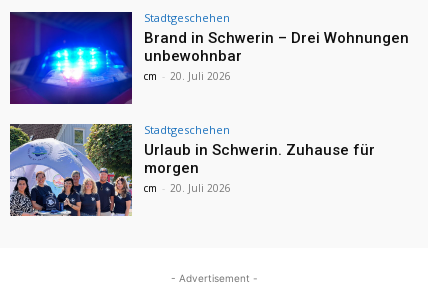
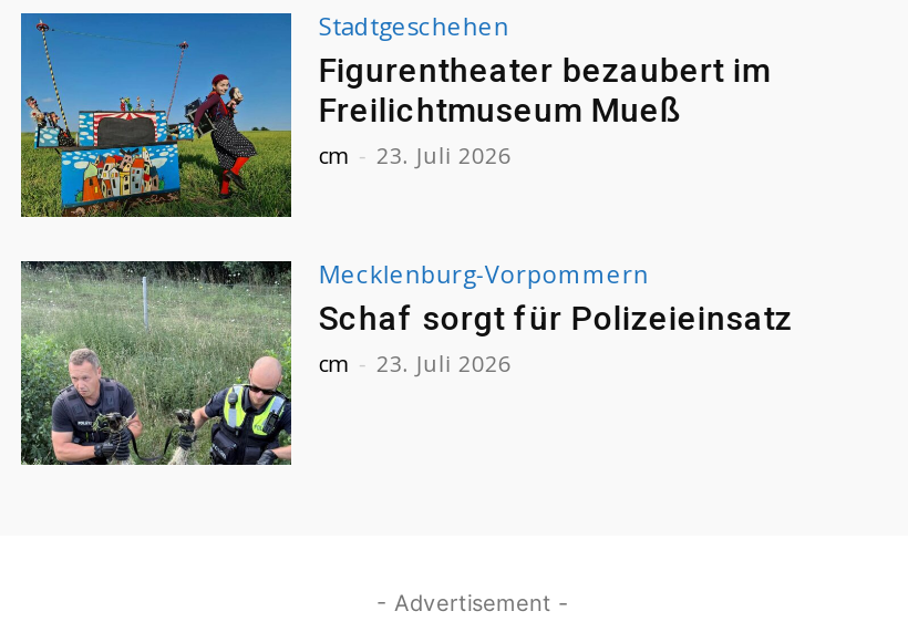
[9,12,409,105] [image] | Brand in Schwerin – Drei Wohnungen | unbewohnbar | cm - 20. Juli 2026 -> [19,11,770,219] [image] | Figurentheater bezaubert im | Freilichtmuseum Mueß | cm - 23. Juli 2026
[10,122,375,216] [image] | Stadtgeschehen | Urlaub in Schwerin. Zuhause für | morgen | cm - 20. Juli 2026 -> [19,257,793,467] [image] | Mecklenburg-Vorpommern | Schaf sorgt für Polizeieinsatz | cm - 23. Juli 2026

